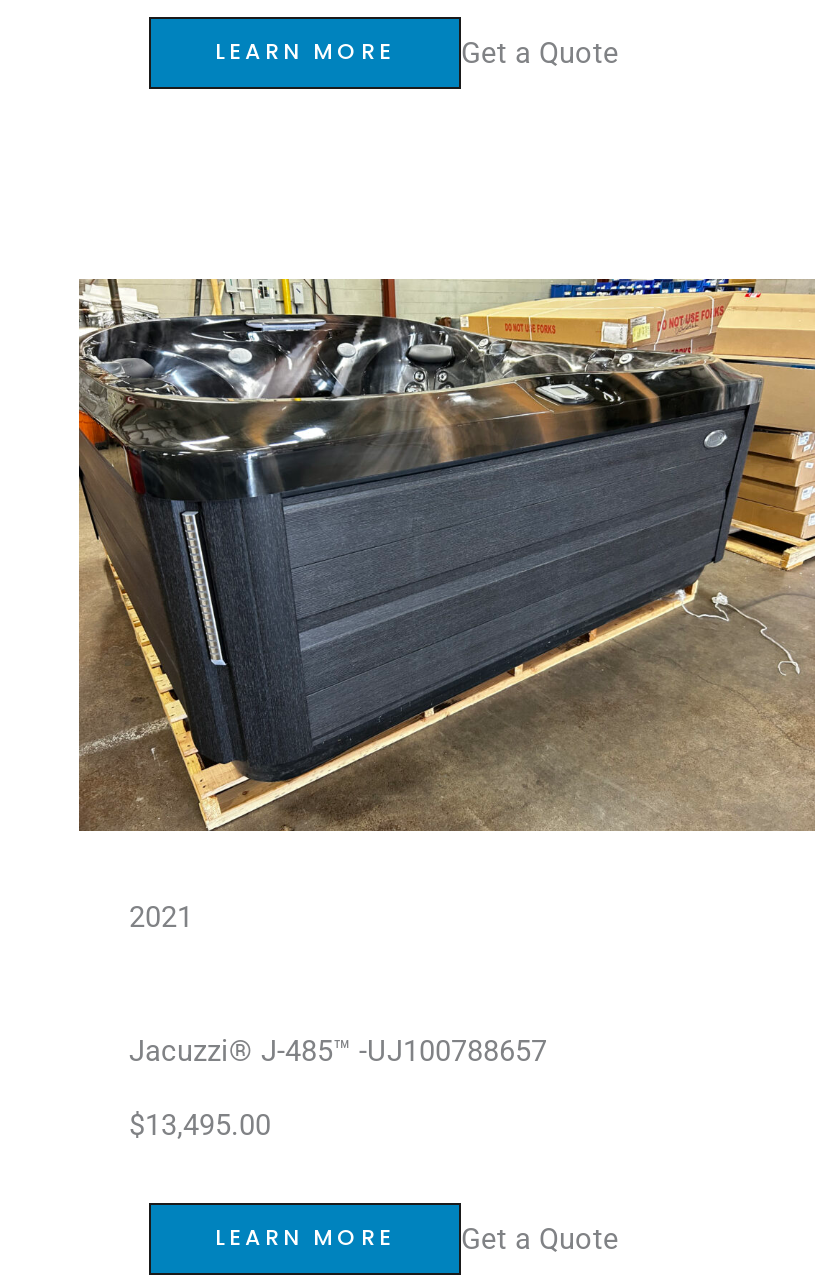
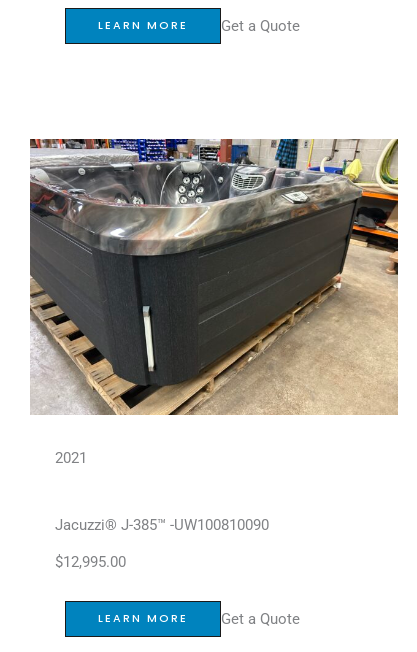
[77,277,817,831] [image] -> [29,138,399,415] [image]
[129,1033,547,1069] Jacuzzi® J-485™ -UJ100788657 -> [55,516,269,534] Jacuzzi® J-385™ -UW100810090
[129,1107,271,1143] $13,495.00 -> [55,553,126,571] $12,995.00

